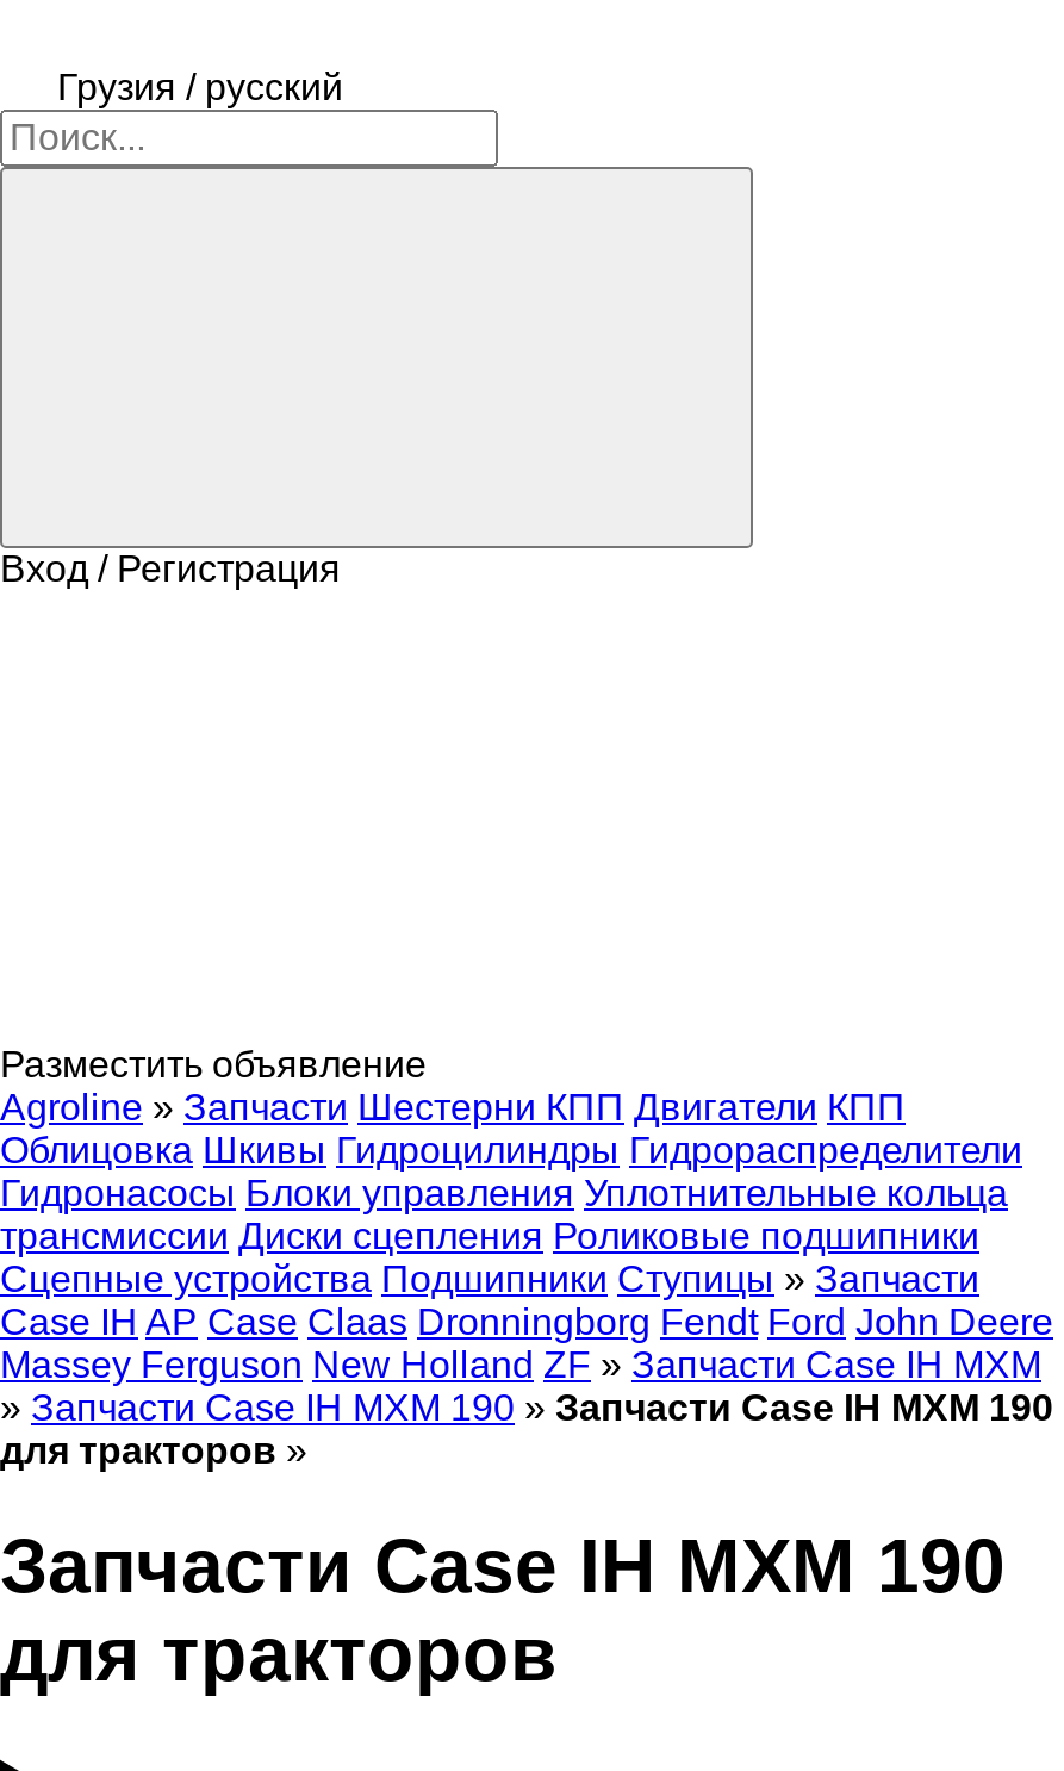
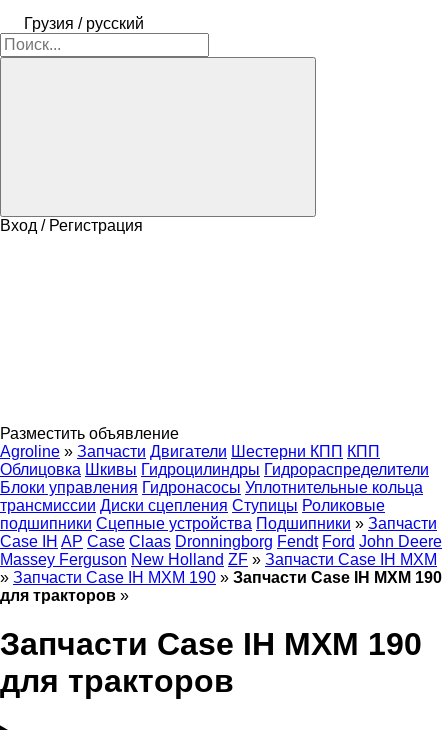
[0,1087,906,1127] Agroline » Запчасти Шестерни КПП Двигатели КПП -> [0,443,380,460] Agroline » Запчасти Двигатели Шестерни КПП КПП
[0,1173,1008,1213] Гидронасосы Блоки управления Уплотнительные кольца -> [0,479,423,496] Блоки управления Гидронасосы Уплотнительные кольца
[0,1216,979,1256] трансмиссии Диски сцепления Роликовые подшипники -> [0,497,385,514] трансмиссии Диски сцепления Ступицы Роликовые
[0,1259,979,1299] Сцепные устройства Подшипники Ступицы » Запчасти -> [0,515,437,532] подшипники Сцепные устройства Подшипники » Запчасти

